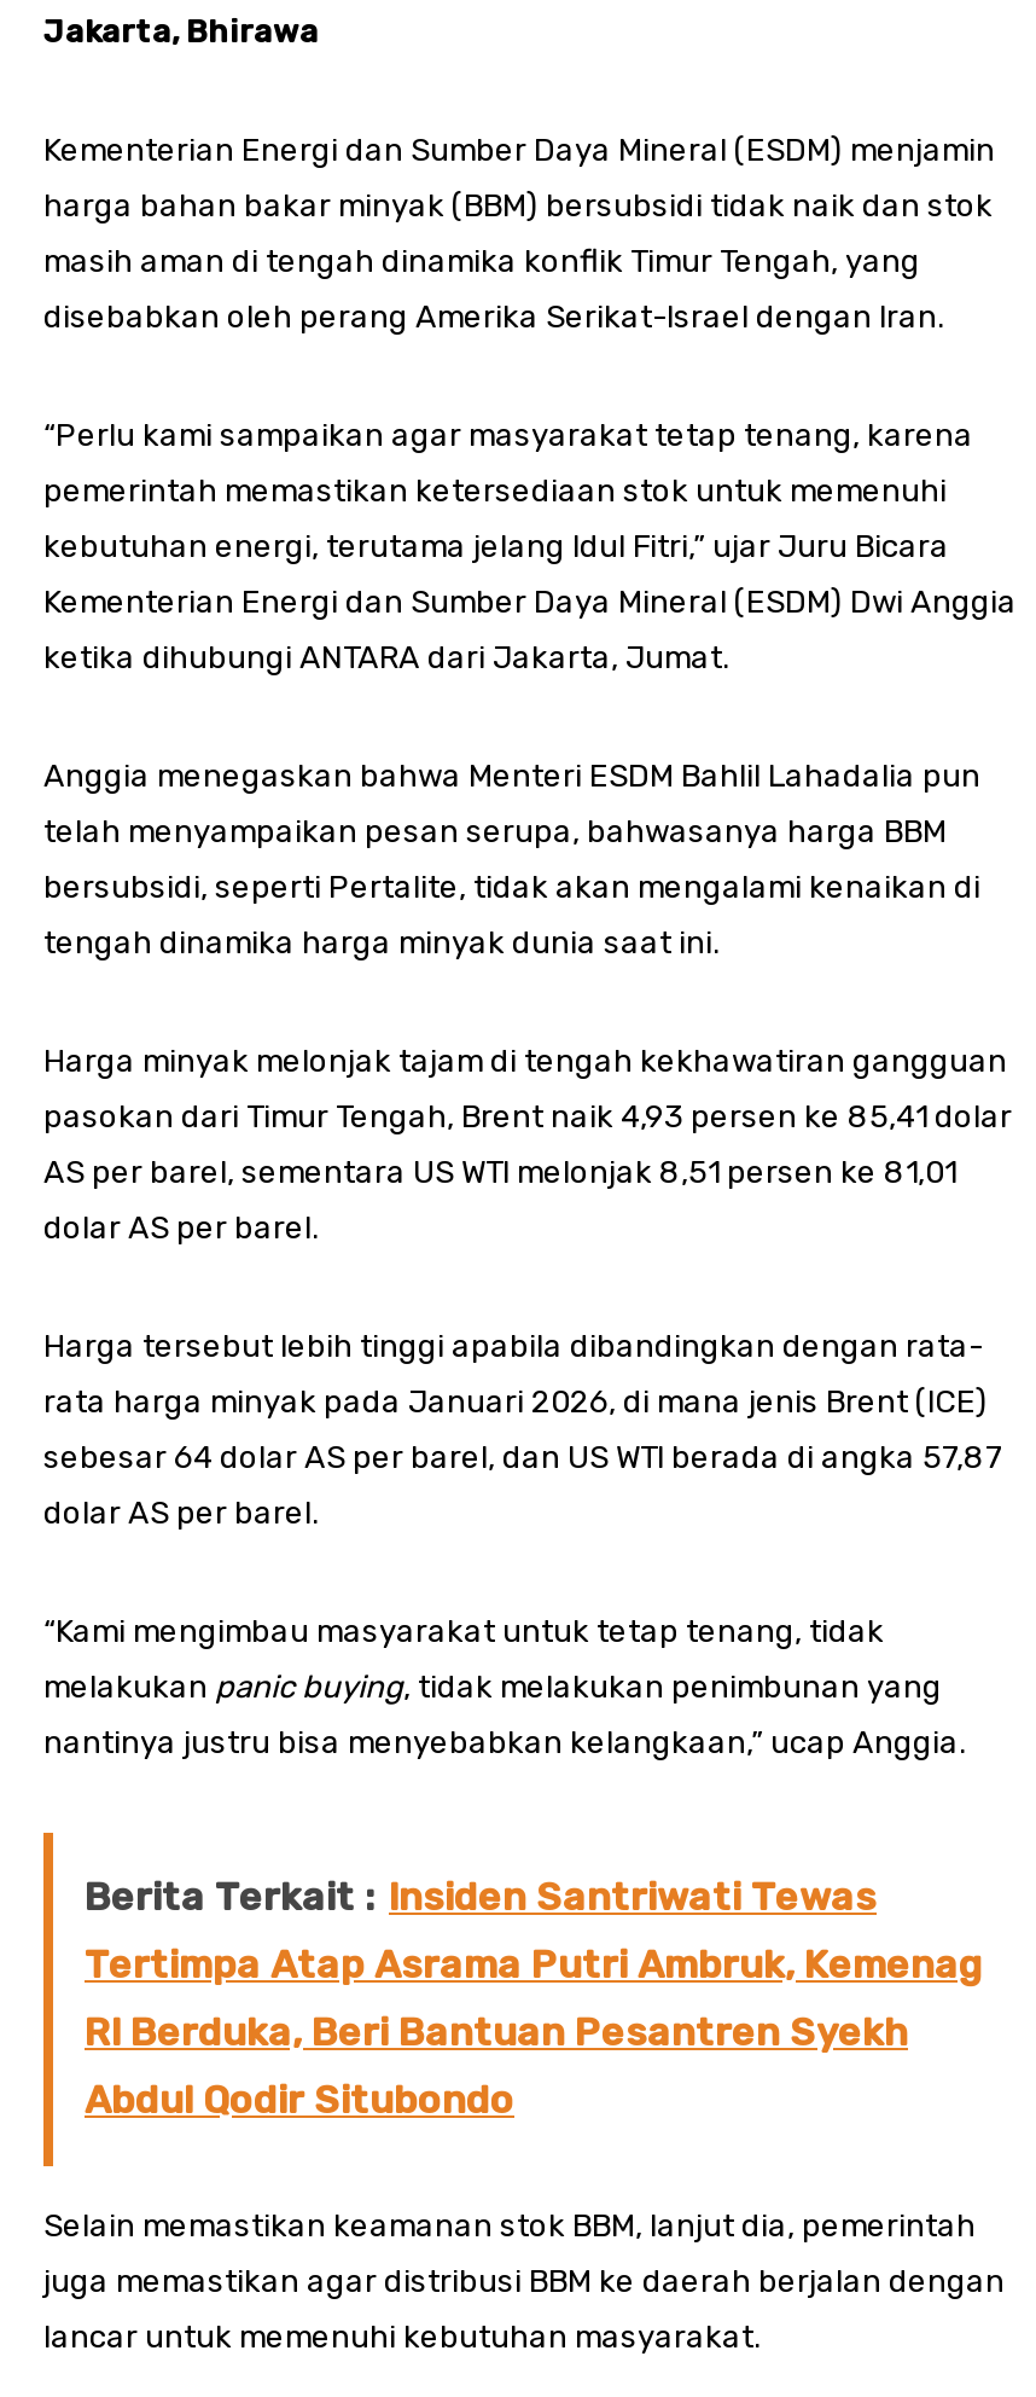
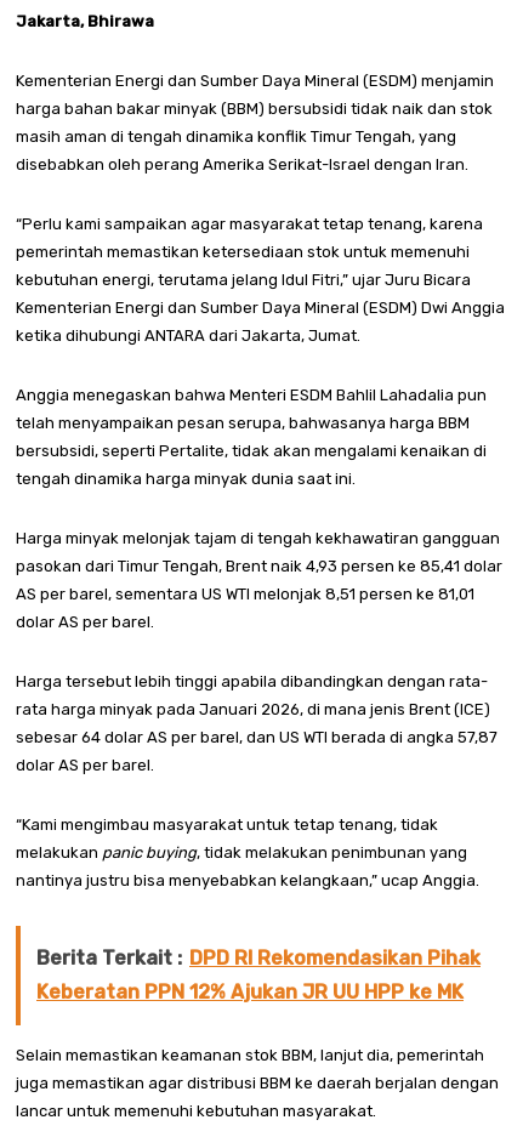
[85,1874,983,2123] Berita Terkait : Insiden Santriwati Tewas | Tertimpa Atap Asrama Putri Ambruk, Kemenag | RI Berduka, Beri Bantuan Pesantren Syekh | Abdul Qodir Situbondo -> [36,946,481,1004] Berita Terkait : DPD RI Rekomendasikan Pihak | Keberatan PPN 12% Ajukan JR UU HPP ke MK

